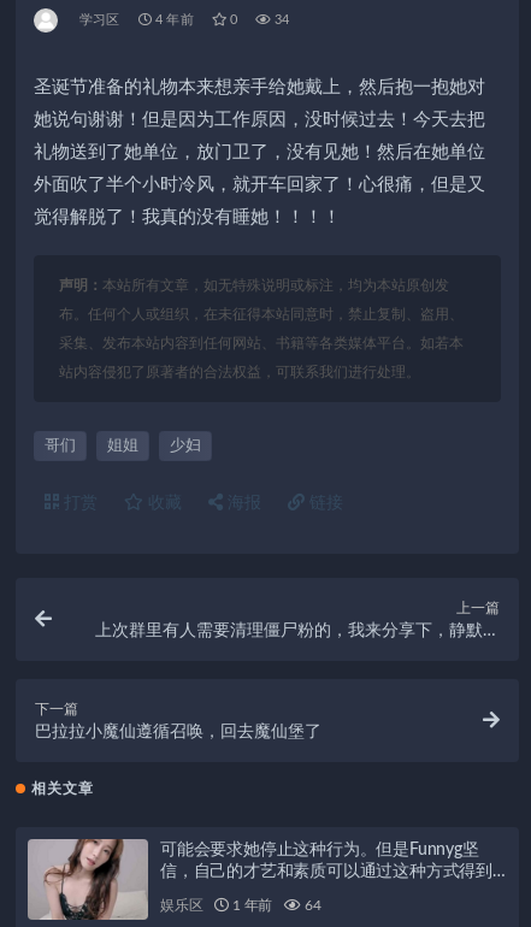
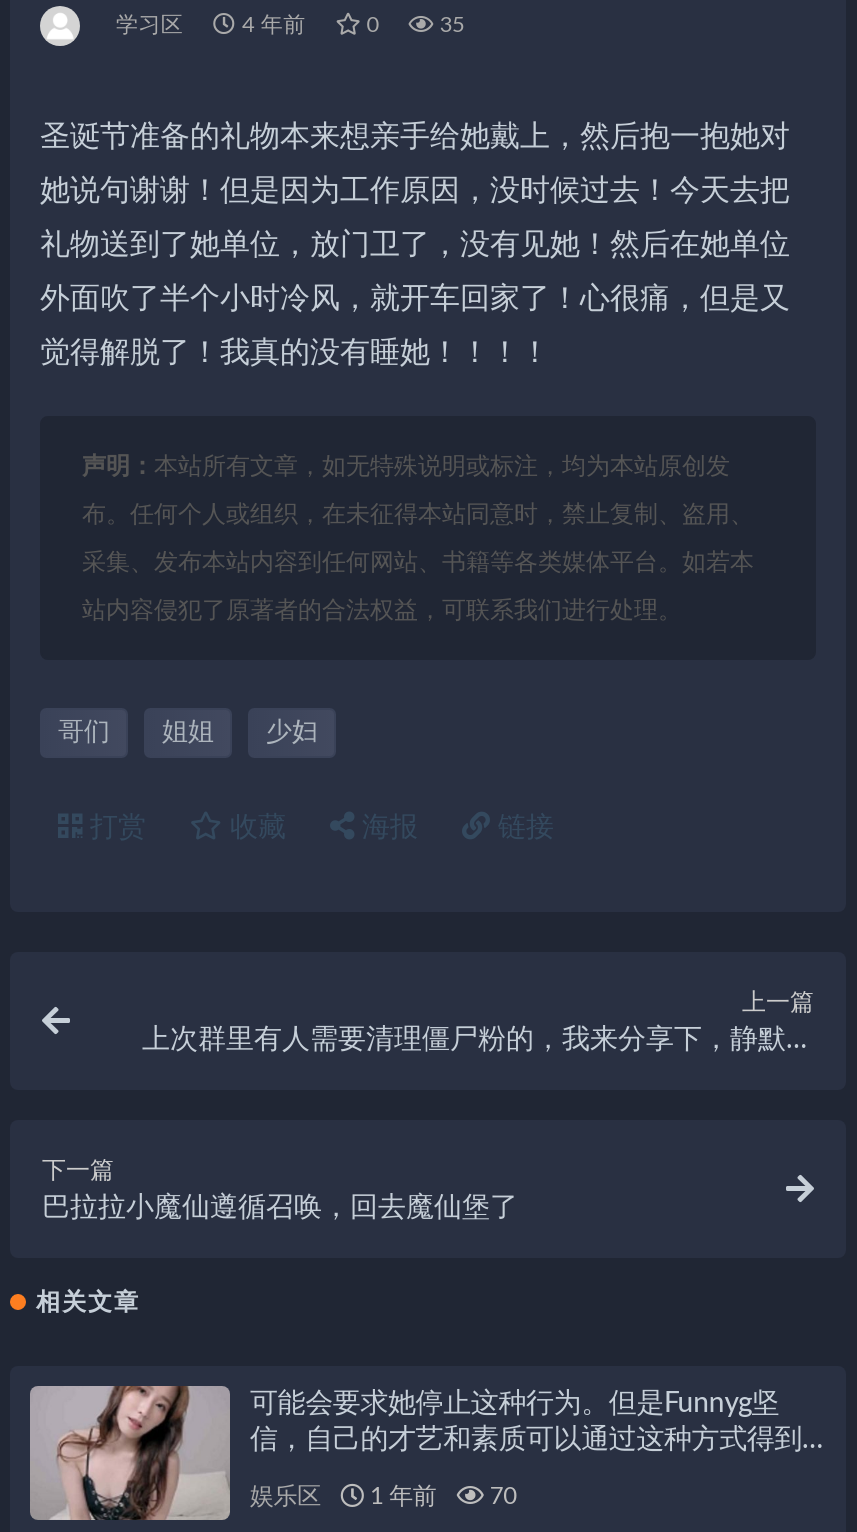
[270,13,289,26] 34 -> [433,14,464,36] 35
[160,898,321,912] 娱乐区 1 年前 64 -> [250,1483,517,1507] 娱乐区 1 年前 70

